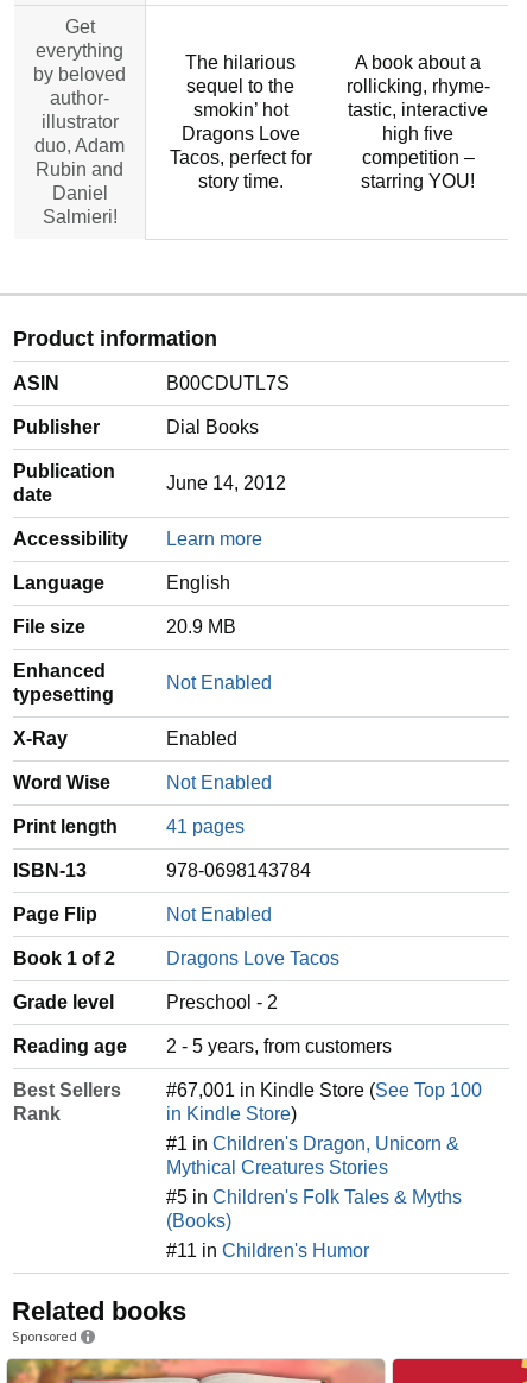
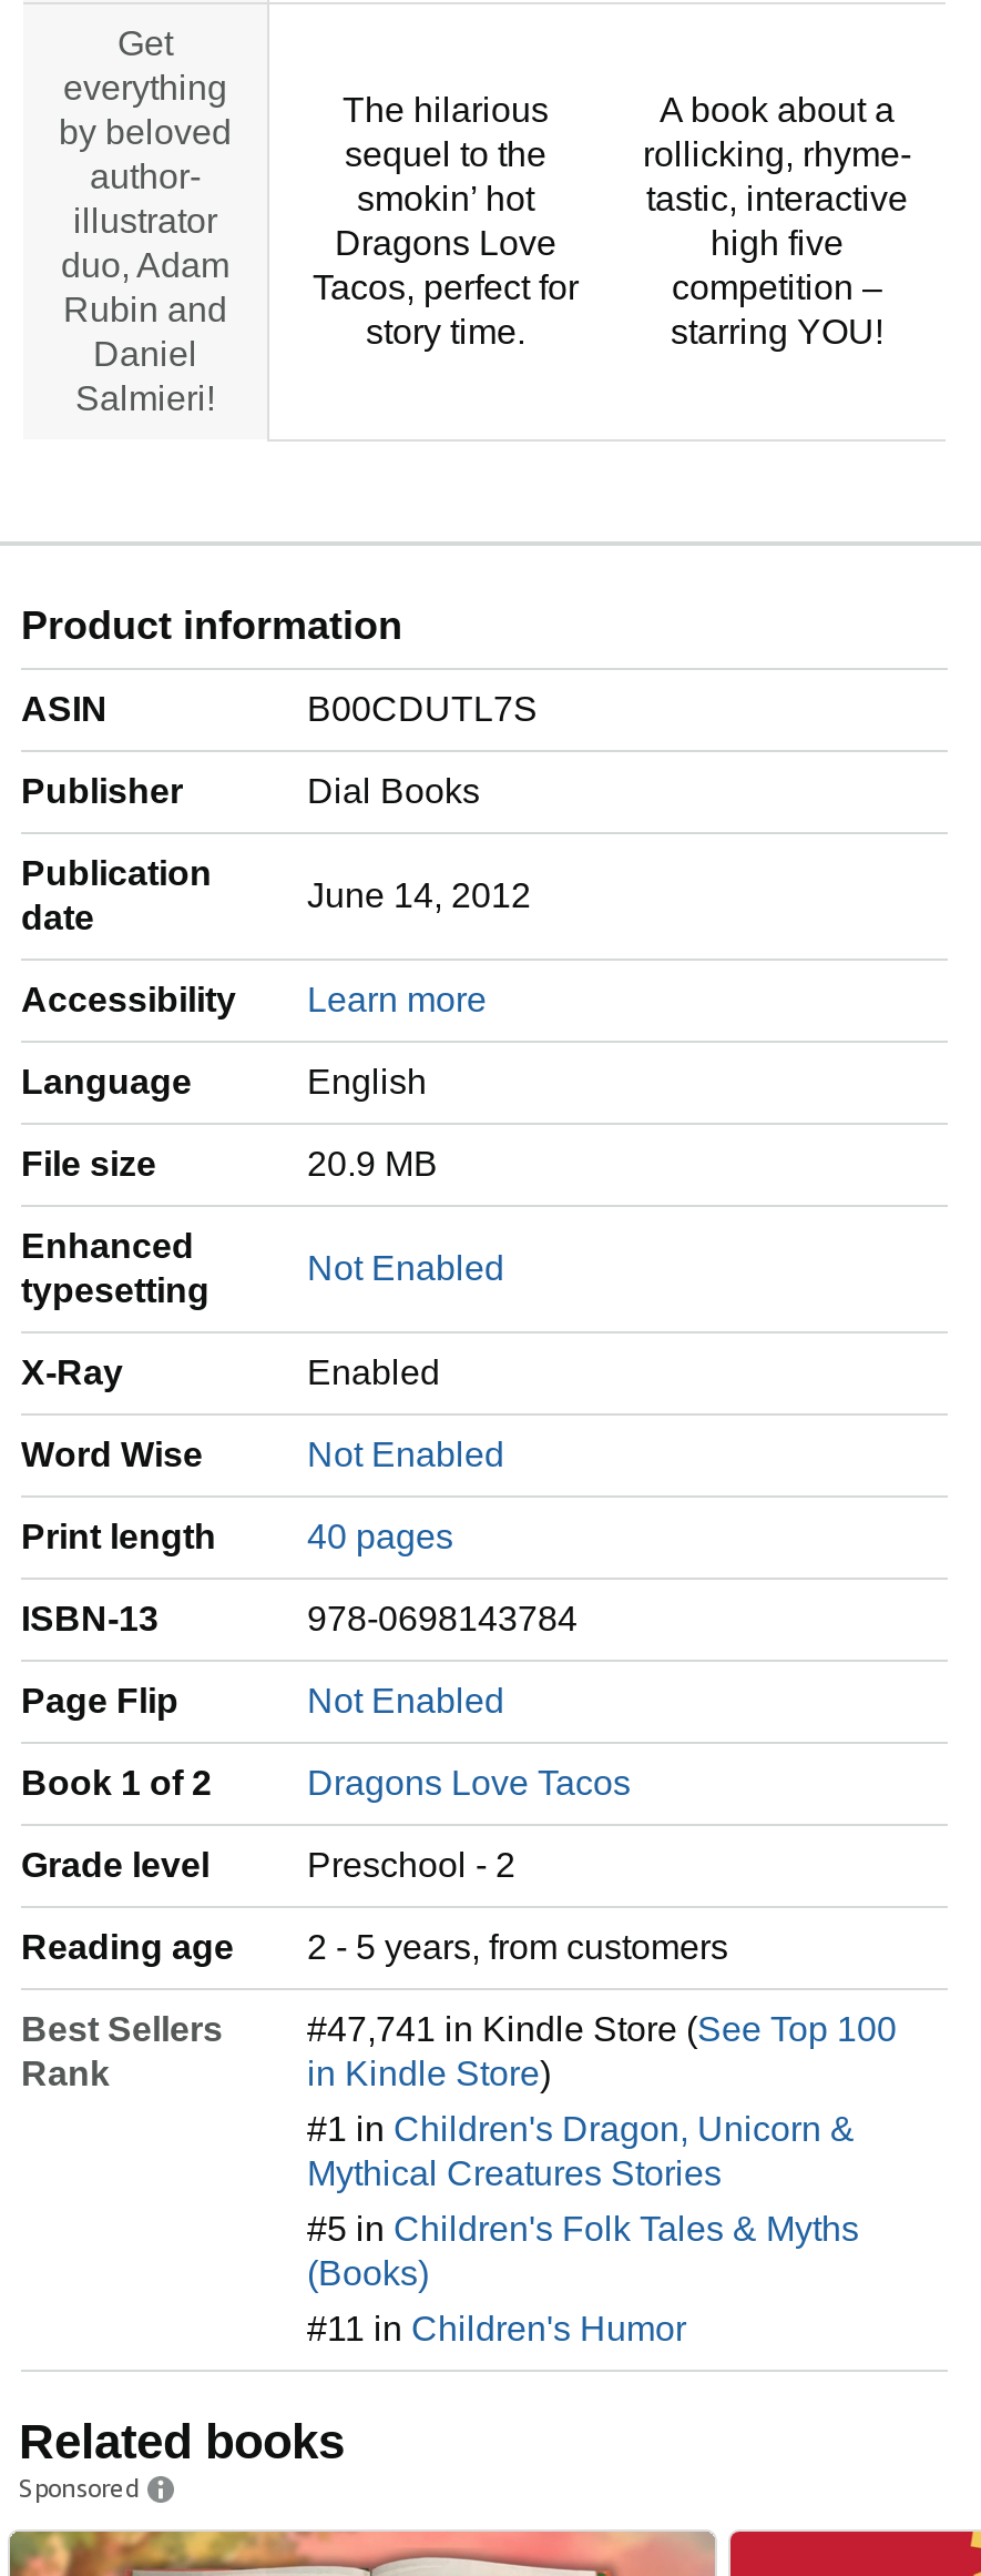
[166,816,245,836] 41 pages -> [307,1517,453,1555] 40 pages
[166,1080,482,1100] #67,001 in Kindle Store (See Top 100 -> [307,2010,897,2048] #47,741 in Kindle Store (See Top 100

